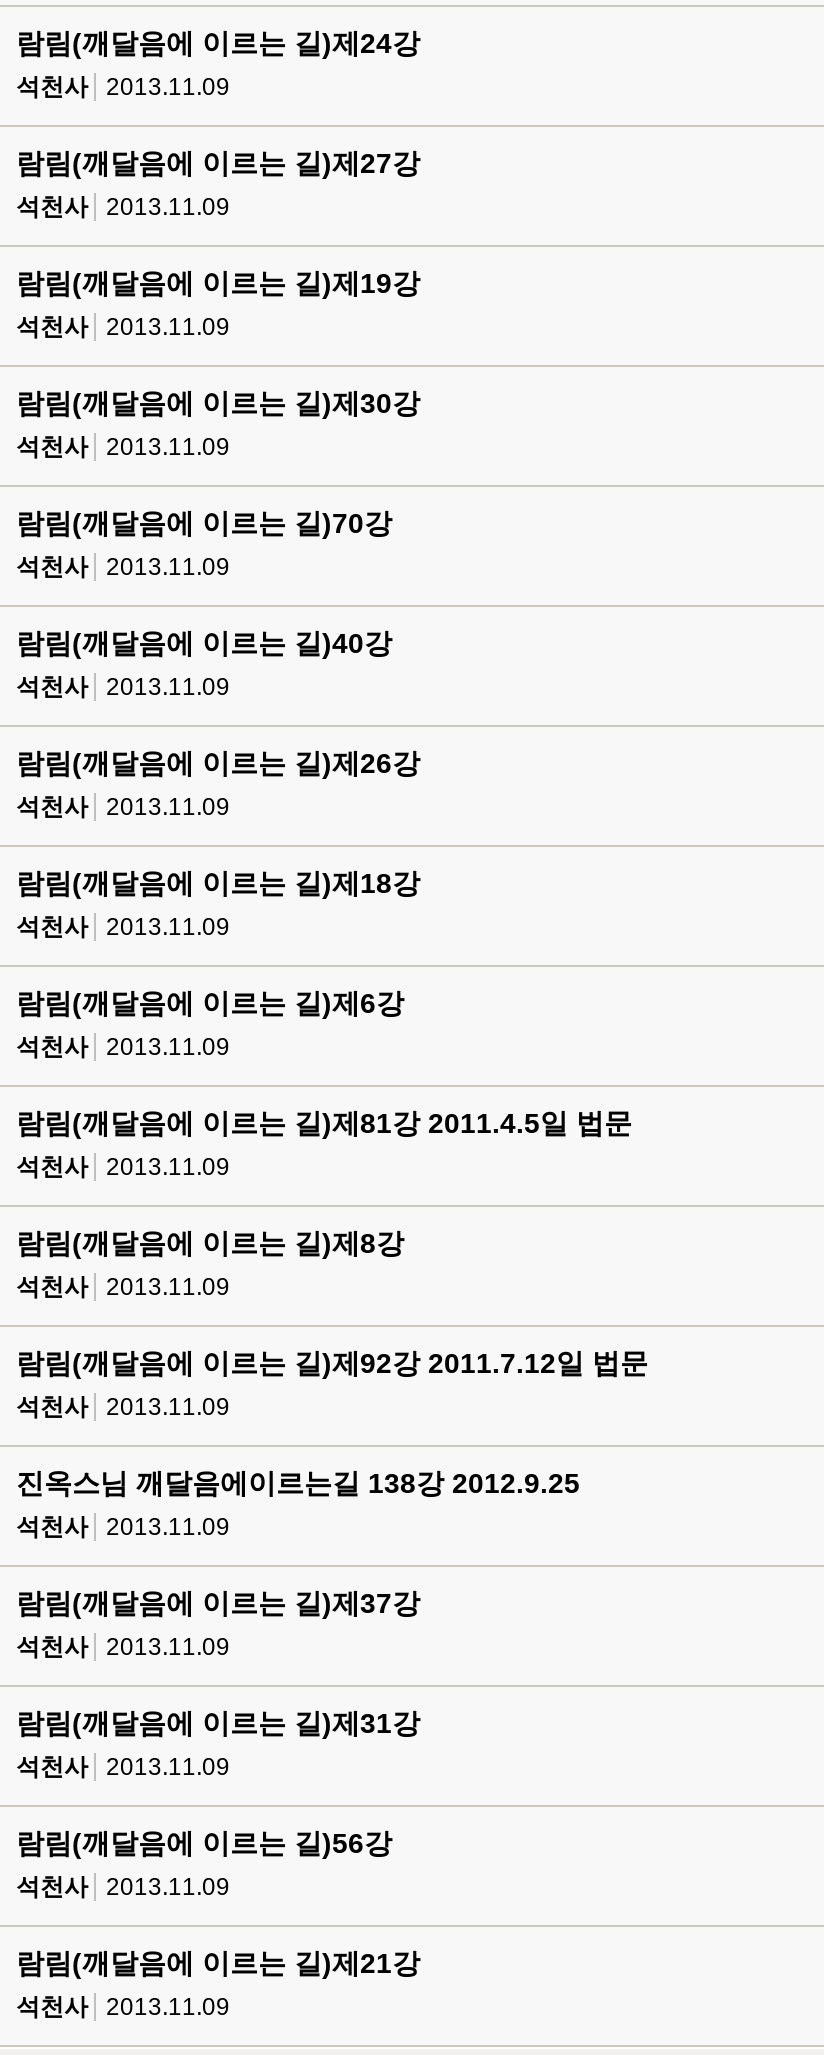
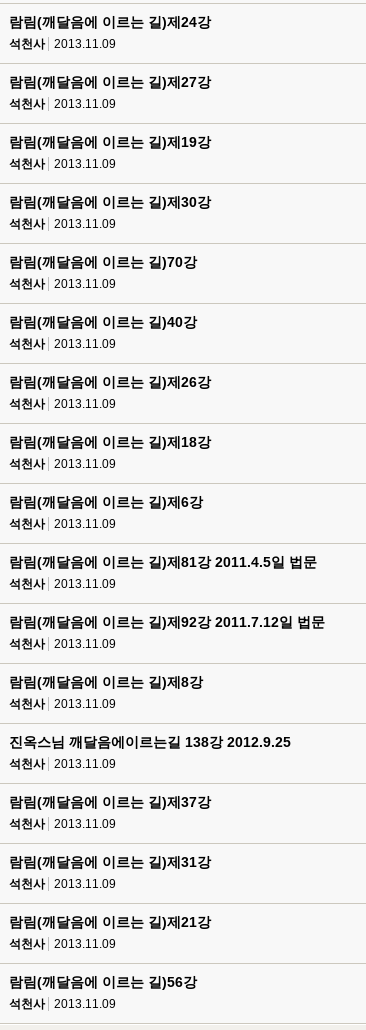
moved [16,1227,404,1259] -> [9,674,203,690]: 람림(깨달음에 이르는 길)제8강
moved [16,1347,648,1379] -> [9,614,325,630]: 람림(깨달음에 이르는 길)제92강 2011.7.12일 법문
moved [16,1827,392,1859] -> [9,974,197,990]: 람림(깨달음에 이르는 길)56강
moved [16,1947,420,1979] -> [9,914,211,930]: 람림(깨달음에 이르는 길)제21강

